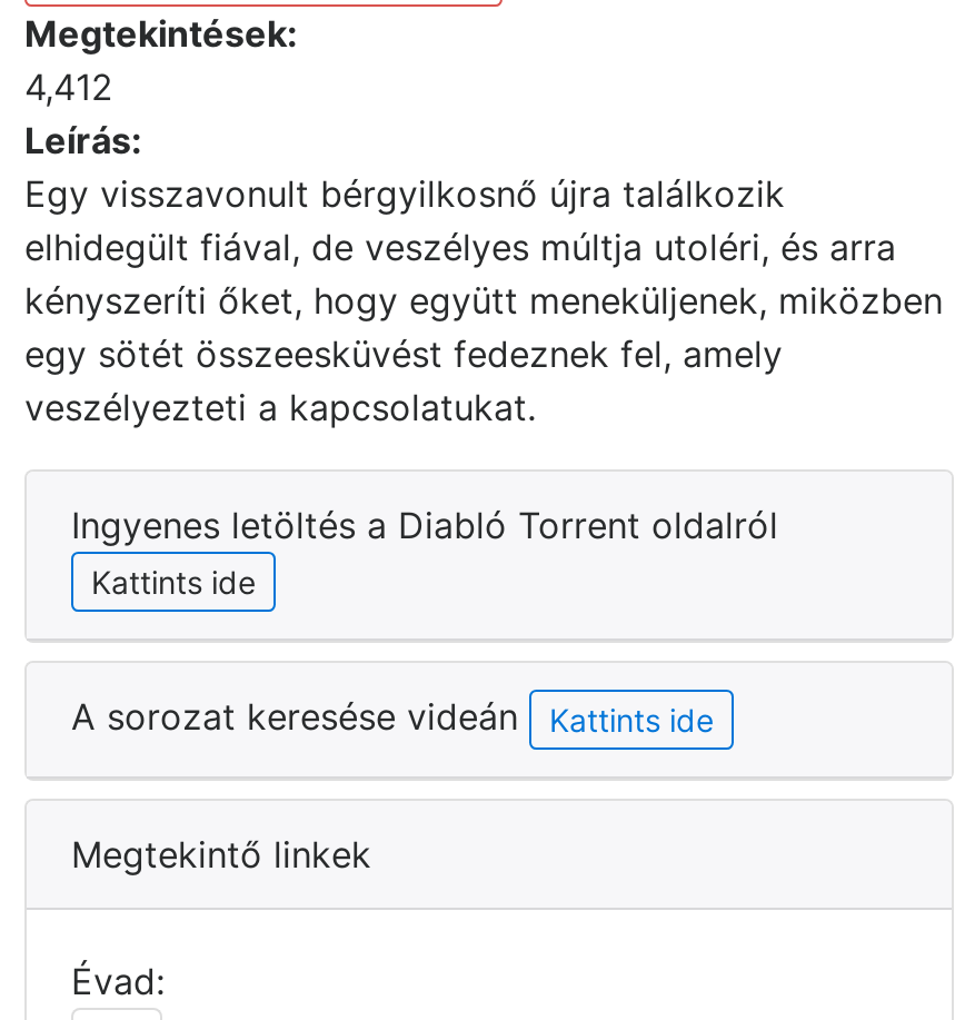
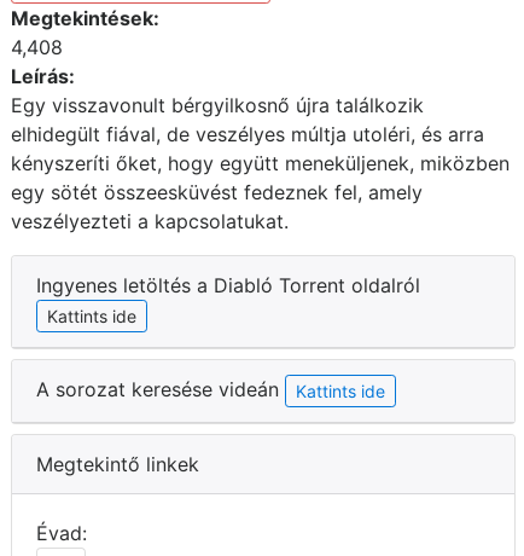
[24,65,113,109] 4,412 -> [11,35,63,59] 4,408

